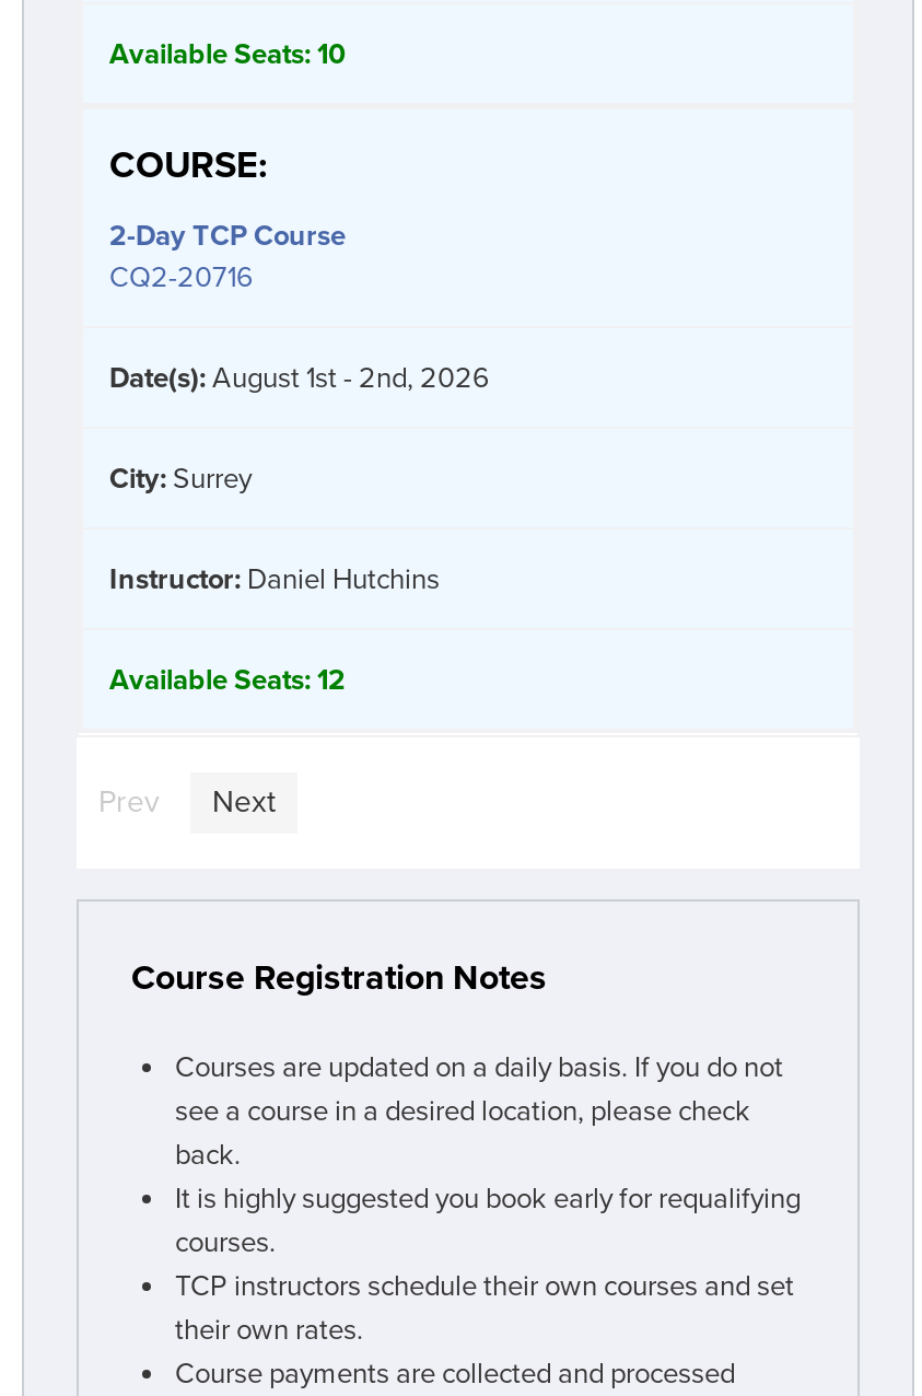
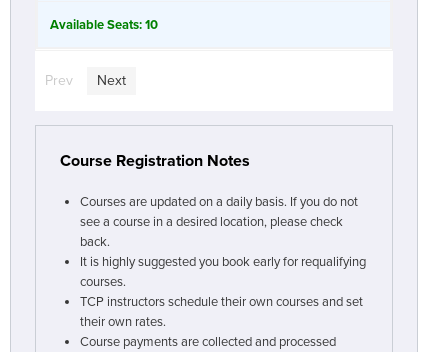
[109,143,490,699] COURSE: | 2-Day TCP Course | CQ2-20716 | Date(s): August 1st - 2nd, 2026 | City: Surrey | Instructor: Daniel Hutchins | Available Seats: 12 -> none

